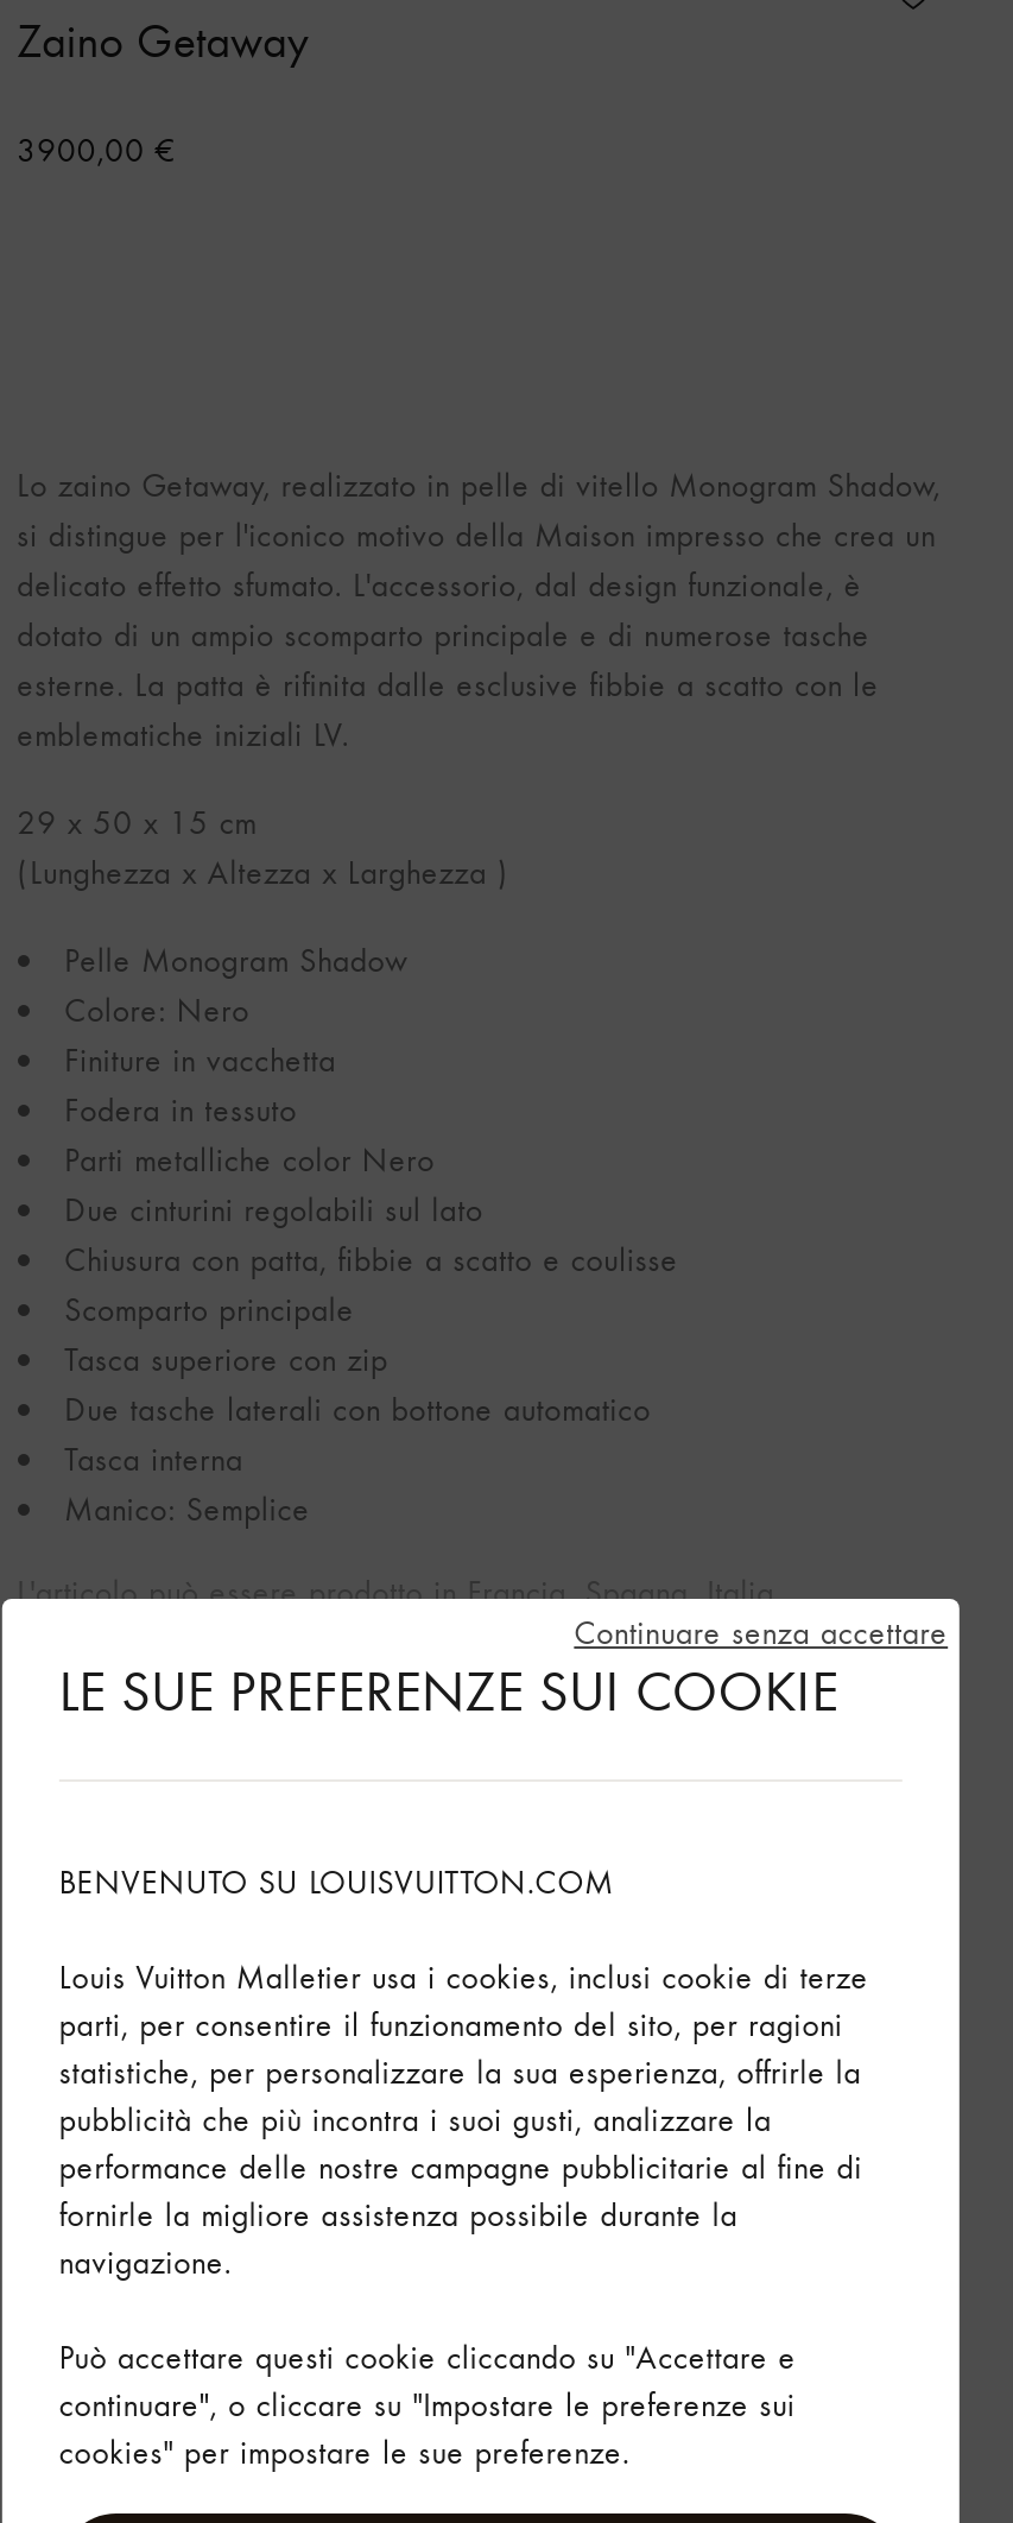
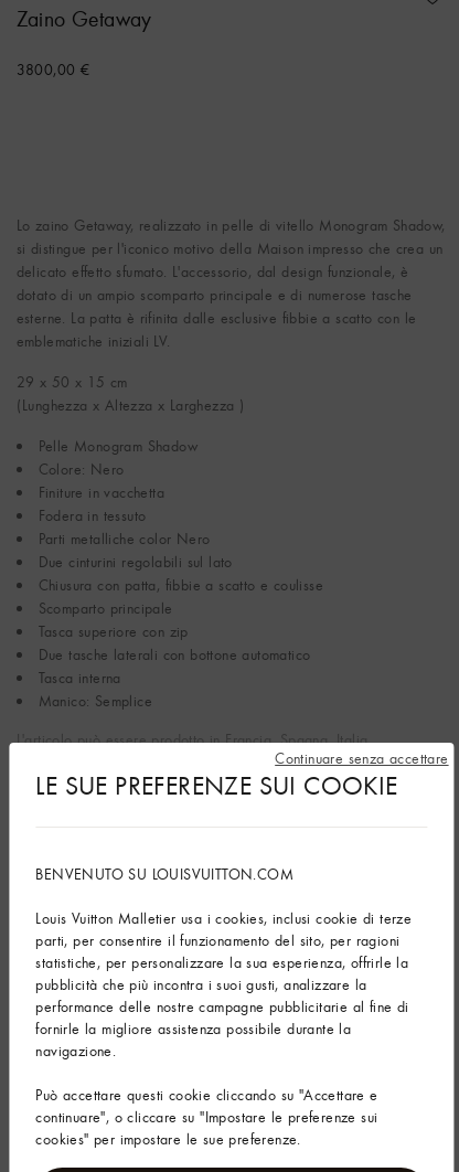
[17,128,175,171] 3900,00 € -> [16,60,90,79] 3800,00 €

